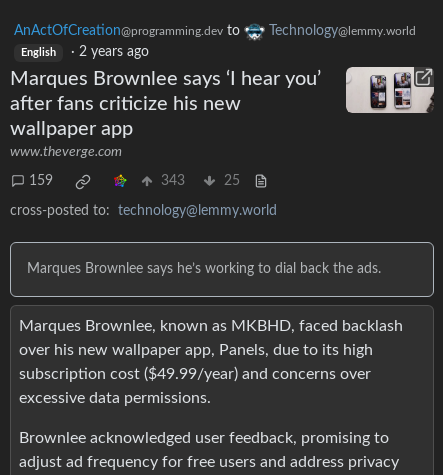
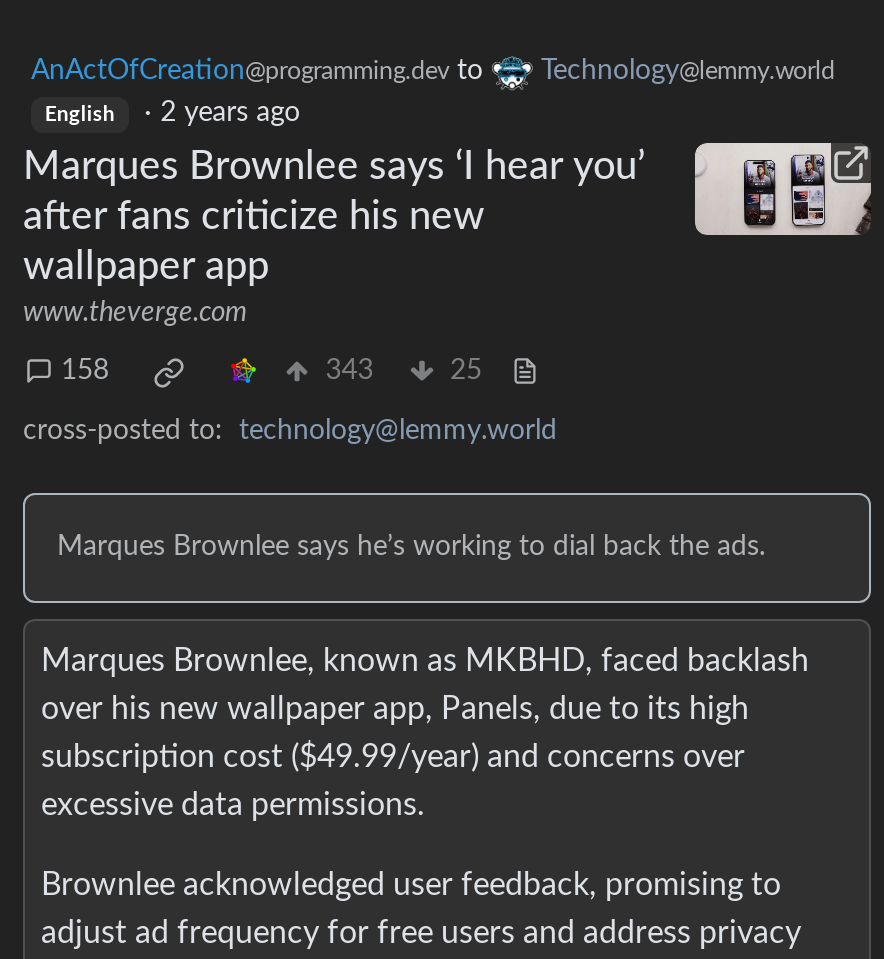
[29,174,53,188] 159 -> [61,358,109,386] 158

